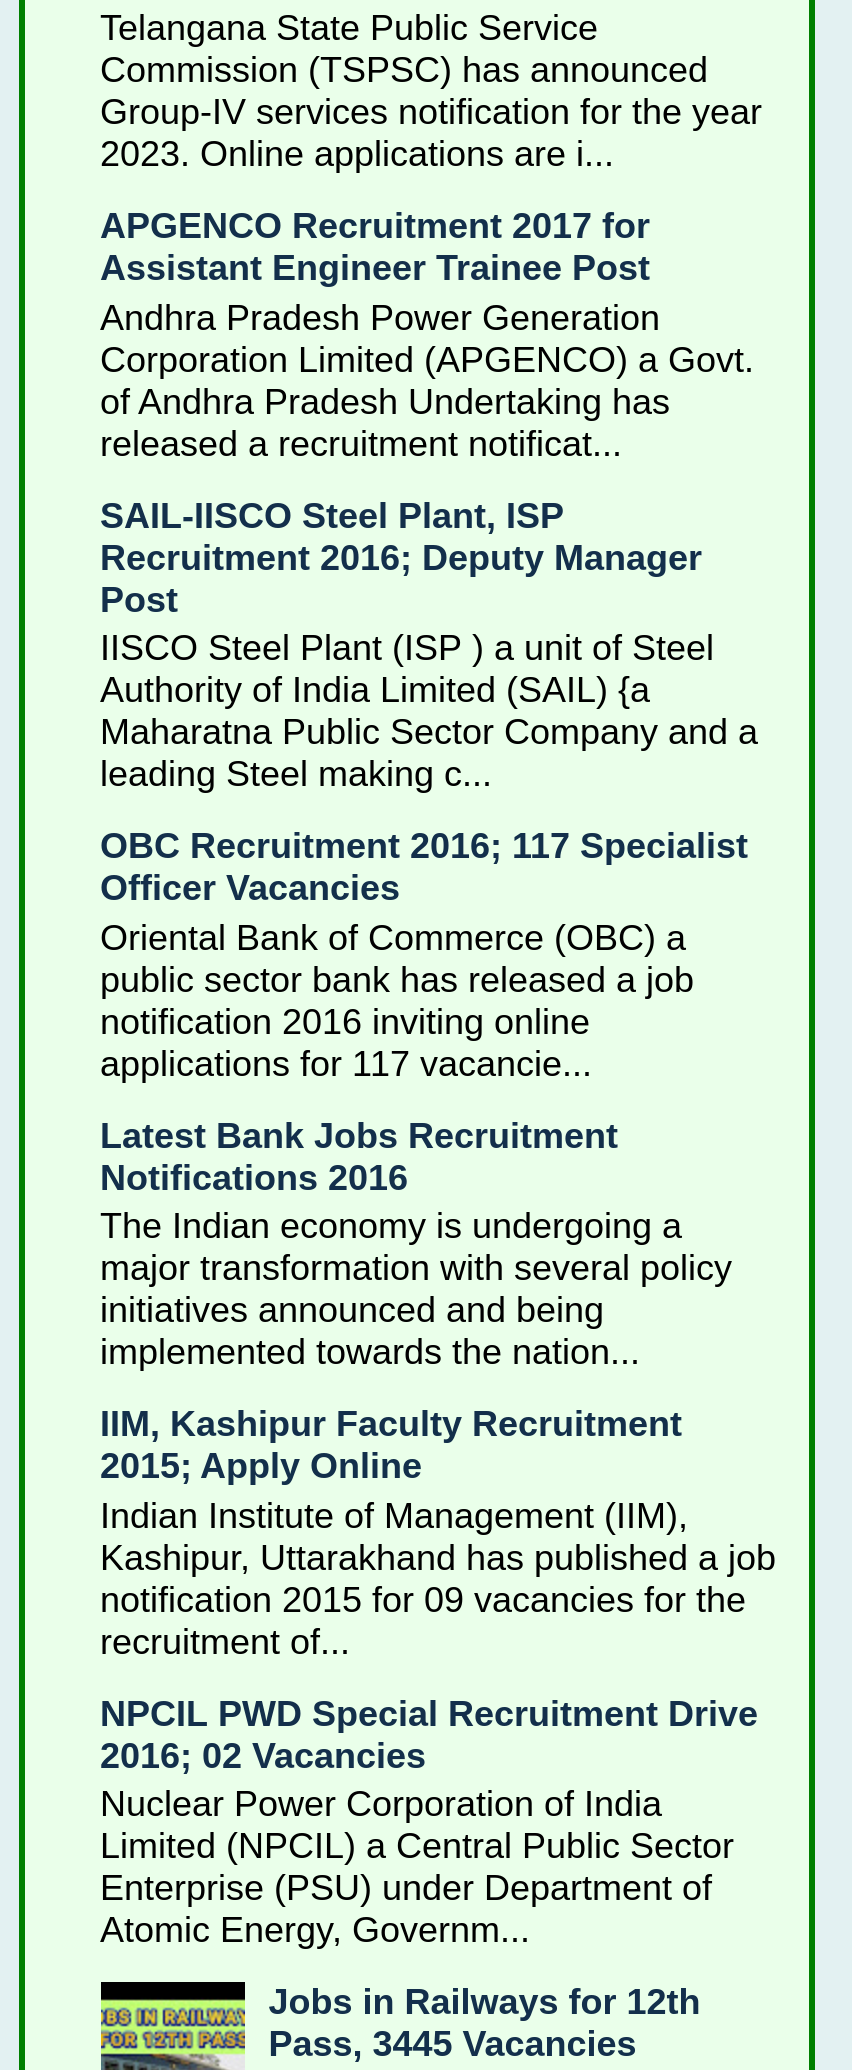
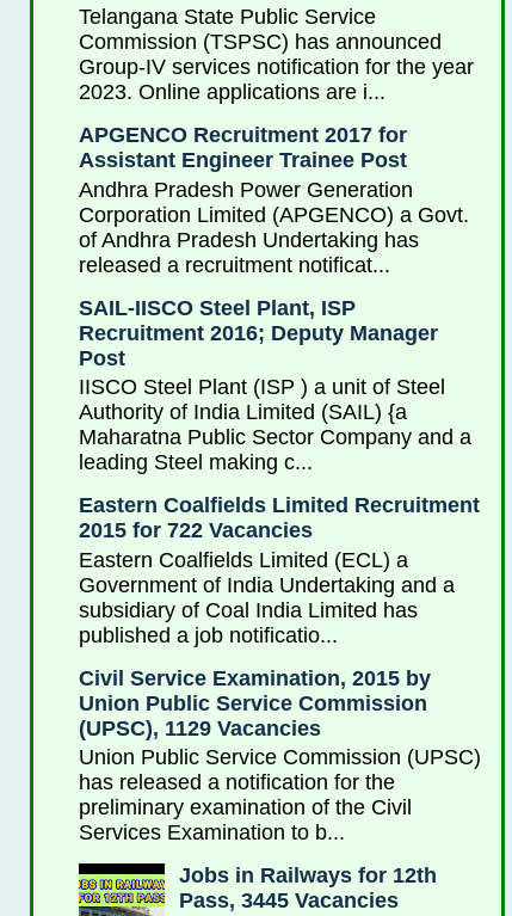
[100,826,776,1951] OBC Recruitment 2016; 117 Specialist | Officer Vacancies | Oriental Bank of Commerce (OBC) a | public sector bank has released a job | notification 2016 inviting online | applications for 117 vacancie... | Latest Bank Jobs Recruitment | Notifications 2016 | The Indian economy is undergoing a | major transformation with several policy | initiatives announced and being | implemented towards the nation... | IIM, Kashipur Faculty Recruitment | 2015; Apply Online | Indian Institute of Management (IIM), | Kashipur, Uttarakhand has published a job | notification 2015 for 09 vacancies for the | recruitment of... | NPCIL PWD Special Recruitment Drive | 2016; 02 Vacancies | Nuclear Power Corporation of India | Limited (NPCIL) a Central Public Sector | Enterprise (PSU) under Department of | Atomic Energy, Governm... -> [78,493,480,845] Eastern Coalfields Limited Recruitment | 2015 for 722 Vacancies | Eastern Coalfields Limited (ECL) a | Government of India Undertaking and a | subsidiary of Coal India Limited has | published a job notificatio... | Civil Service Examination, 2015 by | Union Public Service Commission | (UPSC), 1129 Vacancies | Union Public Service Commission (UPSC) | has released a notification for the | preliminary examination of the Civil | Services Examination to b...

